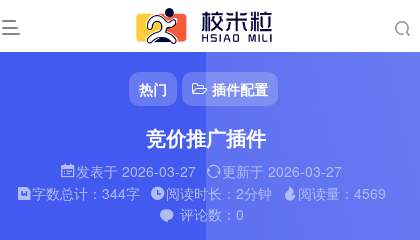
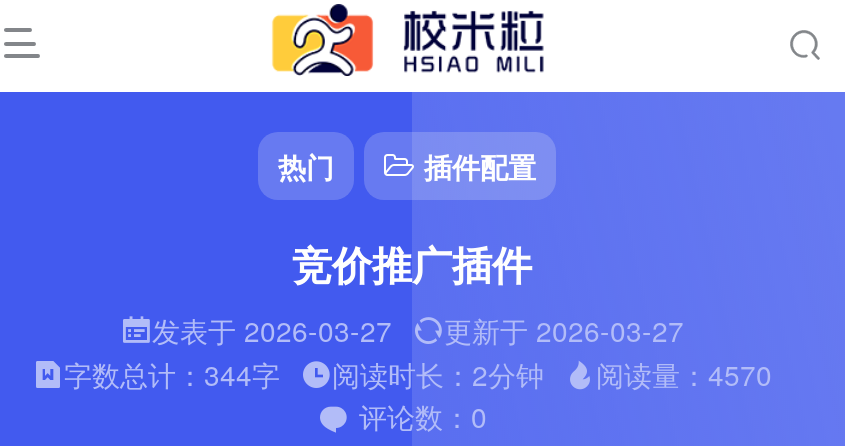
[32,183,386,203] 字数总计：344字 阅读时长：2分钟 阅读量：4569 -> [64,354,772,394] 字数总计：344字 阅读时长：2分钟 阅读量：4570

